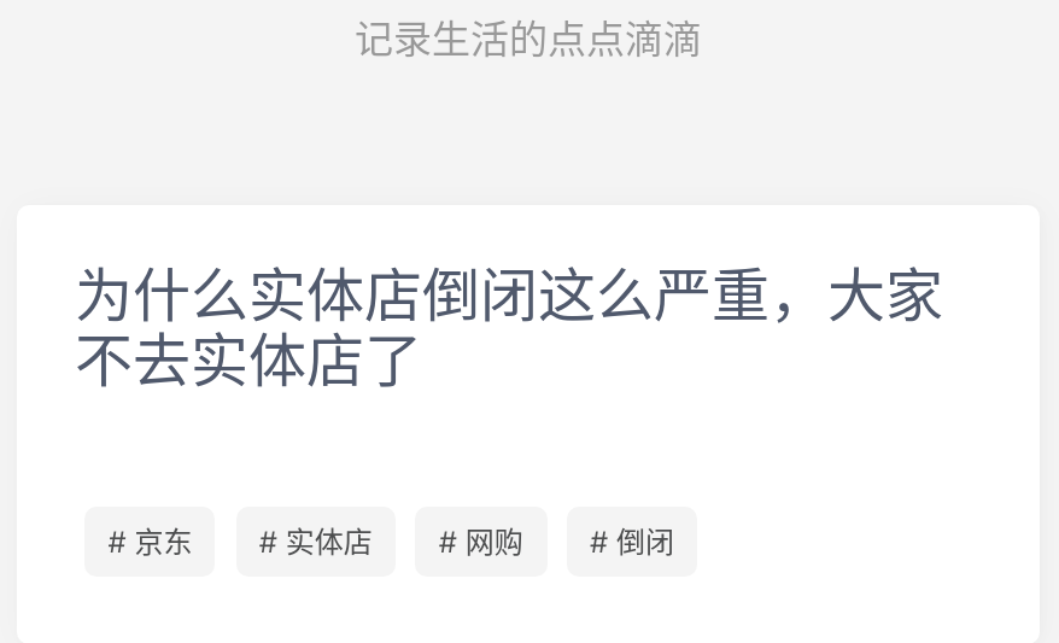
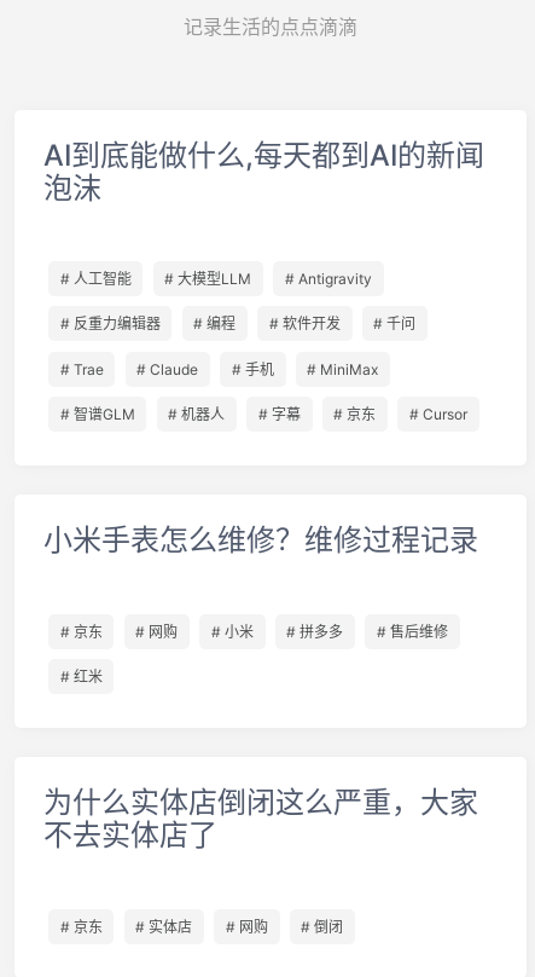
none -> [43,137,484,423] AI到底能做什么,每天都到AI的新闻 | 泡沫 | # 人工智能 | # 大模型LLM | # Antigravity | # 反重力编辑器 | # 编程 | # 软件开发 | # 千问 | # Trae | # Claude | # 手机 | # MiniMax | # 智谱GLM | # 机器人 | # 字幕 | # 京东 | # Cursor
none -> [43,523,478,686] 小米手表怎么维修？维修过程记录 | # 京东 | # 网购 | # 小米 | # 拼多多 | # 售后维修 | # 红米

